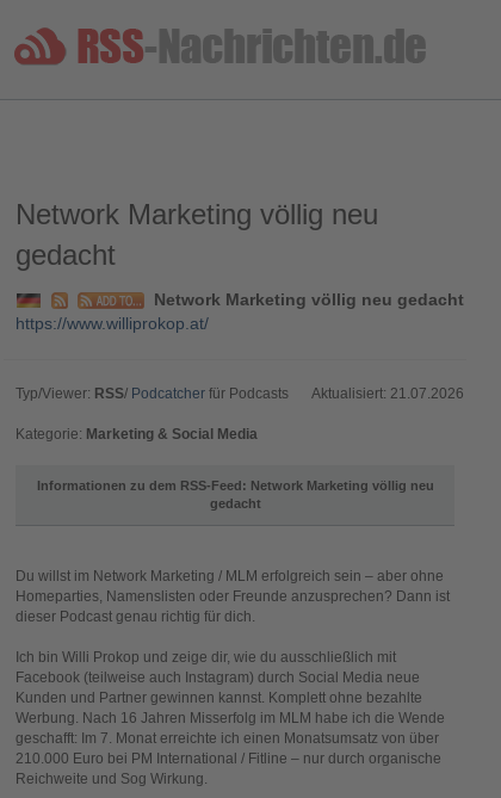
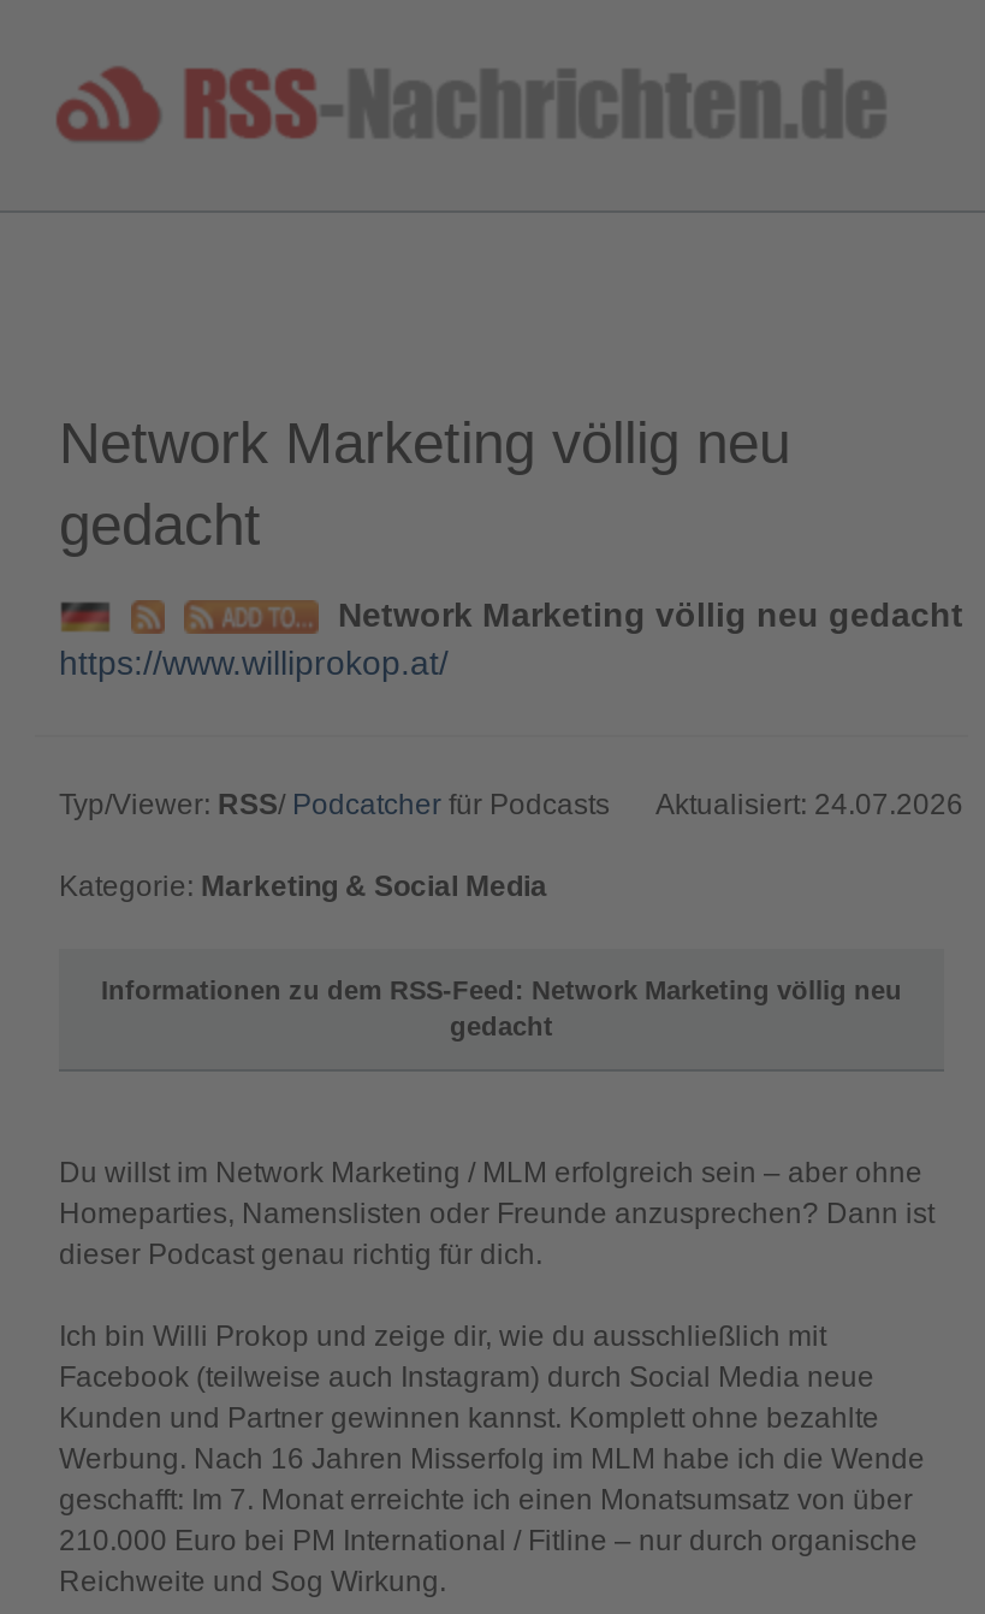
[311,385,464,402] Aktualisiert: 21.07.2026 -> [655,788,963,821] Aktualisiert: 24.07.2026

